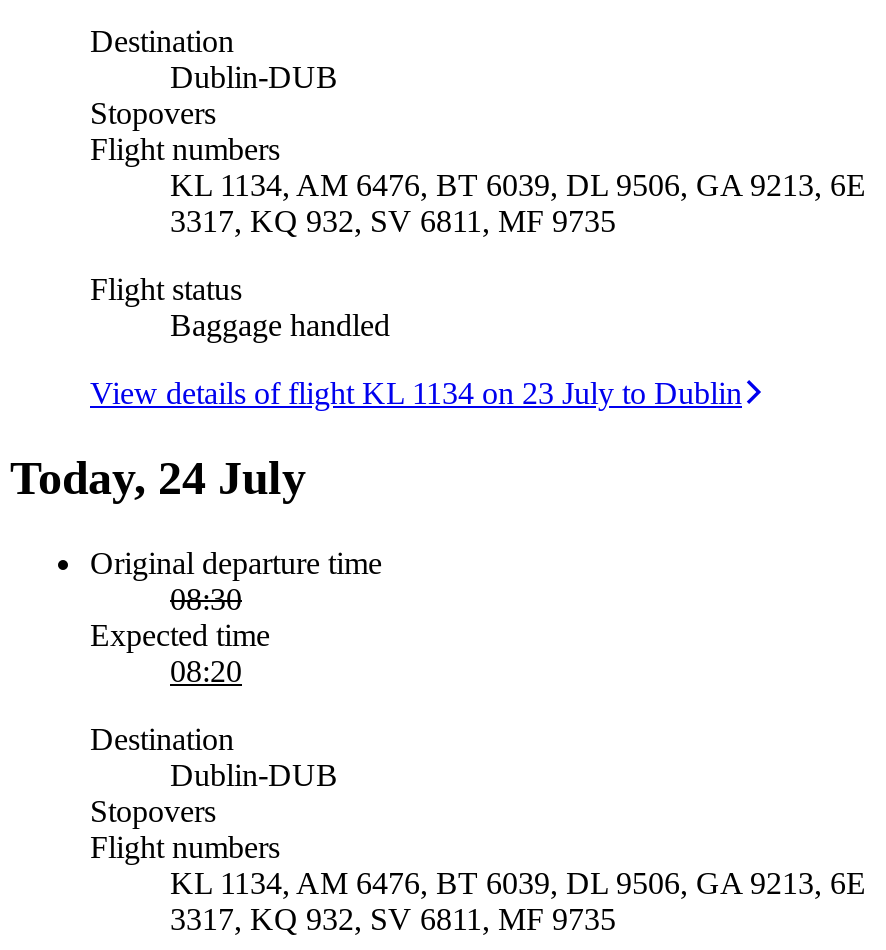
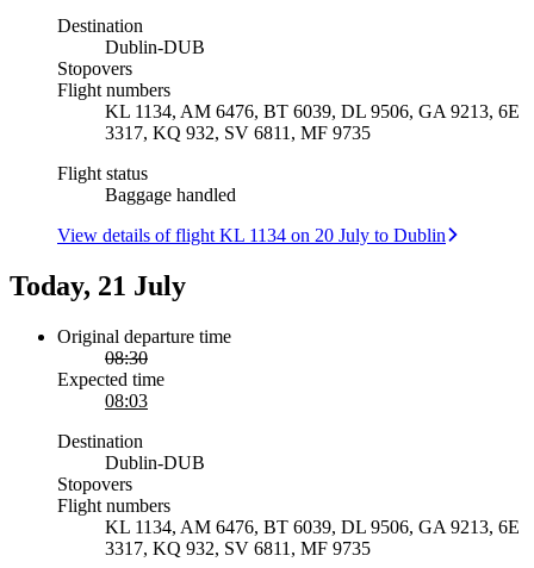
[90,375,742,409] View details of flight KL 1134 on 23 July to Dublin -> [57,225,446,245] View details of flight KL 1134 on 20 July to Dublin
[10,451,306,503] Today, 24 July -> [10,270,186,301] Today, 21 July
[170,653,242,687] 08:20 -> [105,390,148,410] 08:03

